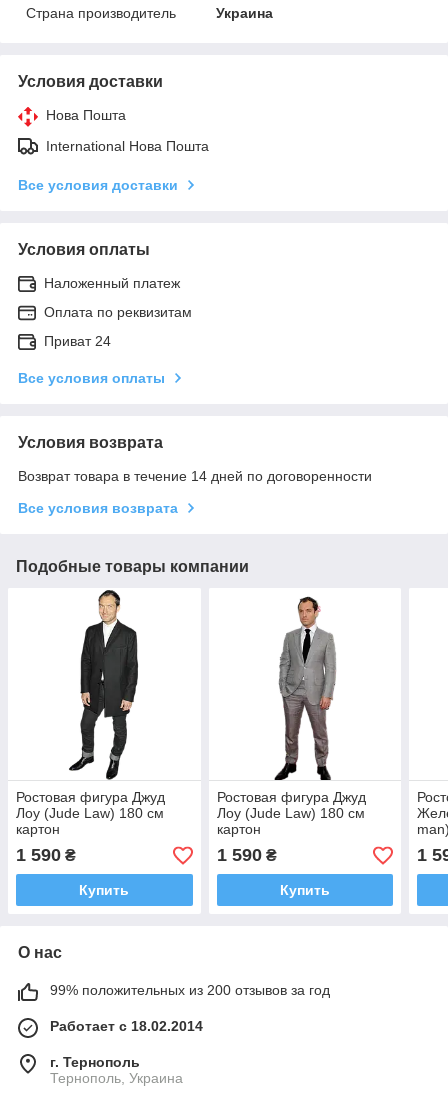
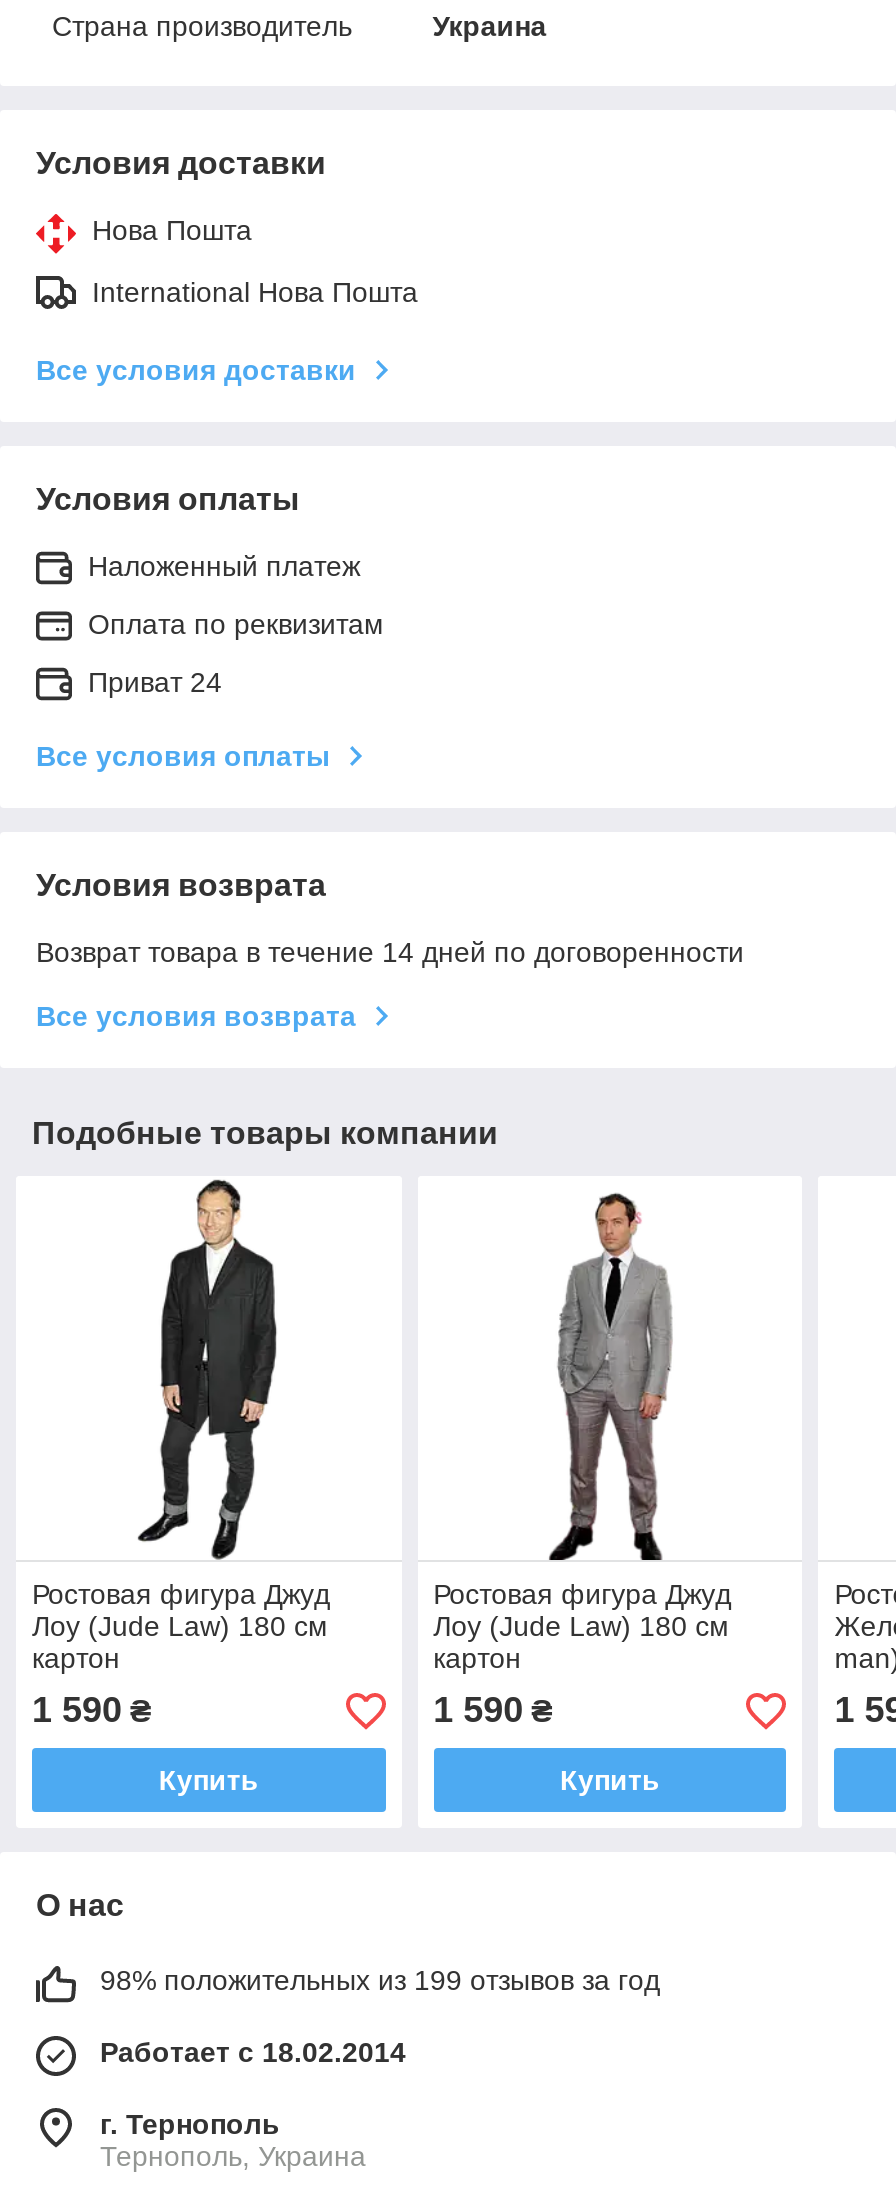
[50,982,330,998] 99% положительных из 200 отзывов за год -> [100,1965,660,1997] 98% положительных из 199 отзывов за год

